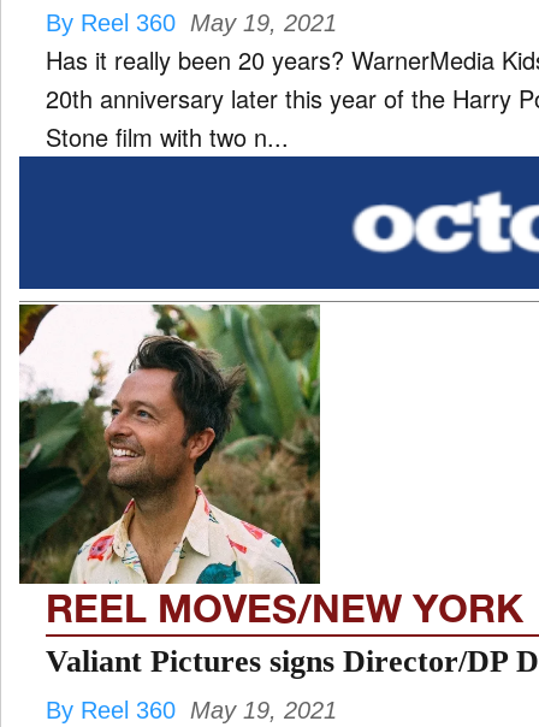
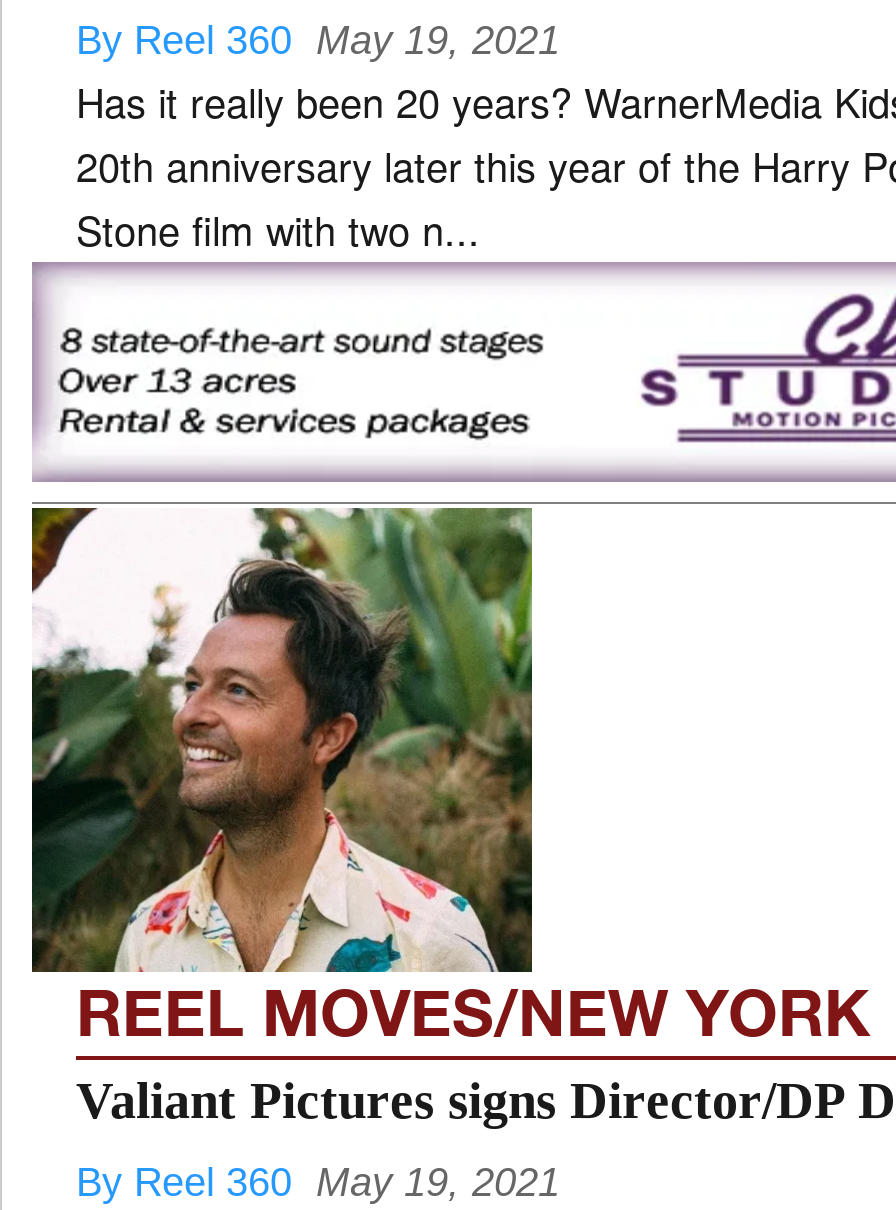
[18,156,535,289] [image] -> [32,264,890,480] [image]

